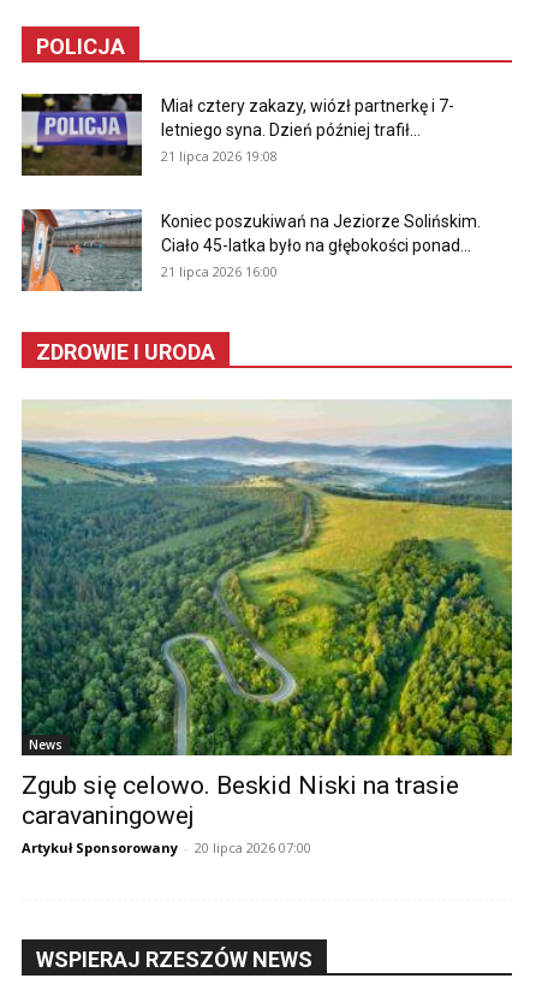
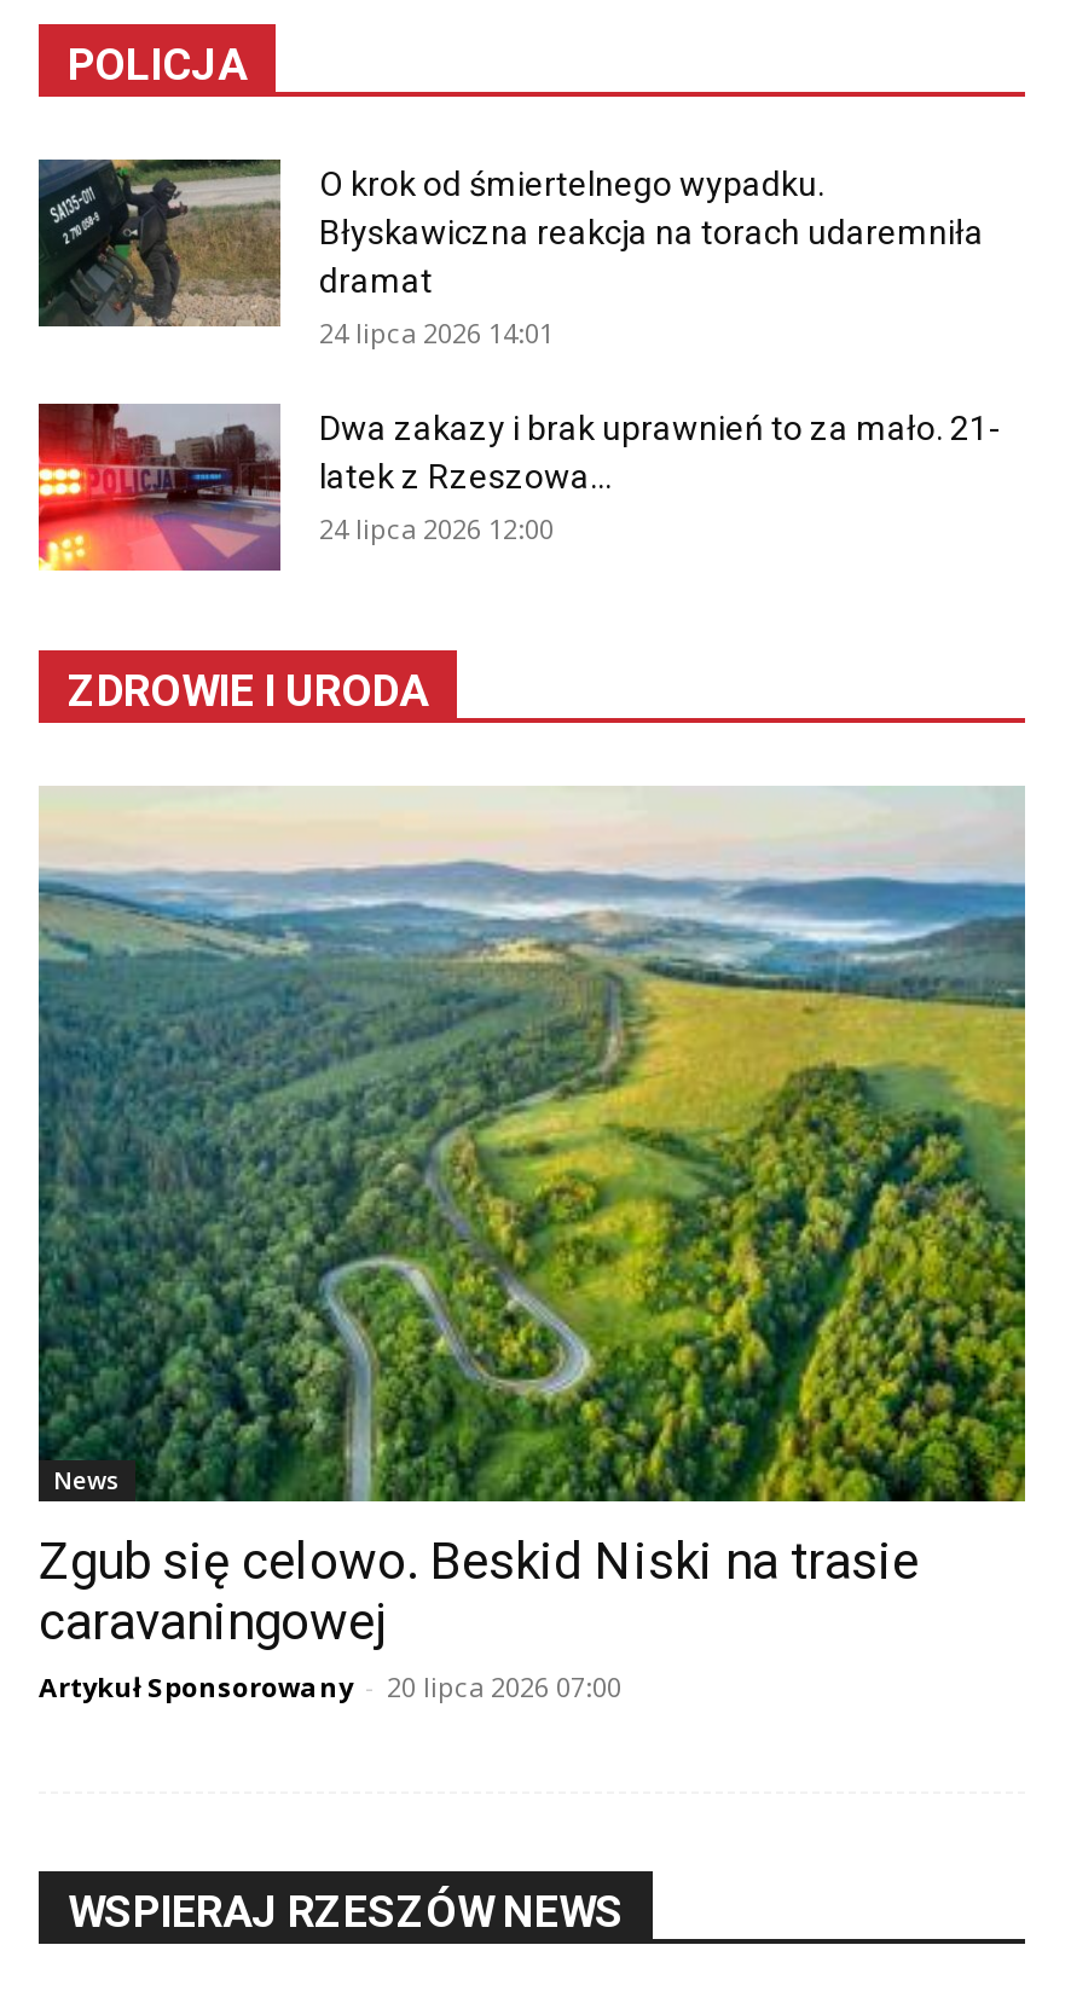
[20,93,454,177] [image] | Miał cztery zakazy, wiózł partnerkę i 7- | letniego syna. Dzień później trafił... | 21 lipca 2026 19:08 -> [36,156,984,351] [image] | O krok od śmiertelnego wypadku. | Błyskawiczna reakcja na torach udaremniła | dramat | 24 lipca 2026 14:01
[20,208,481,292] [image] | Koniec poszukiwań na Jeziorze Solińskim. | Ciało 45-latka było na głębokości ponad... | 21 lipca 2026 16:00 -> [36,400,1001,572] [image] | Dwa zakazy i brak uprawnień to za mało. 21- | latek z Rzeszowa... | 24 lipca 2026 12:00

